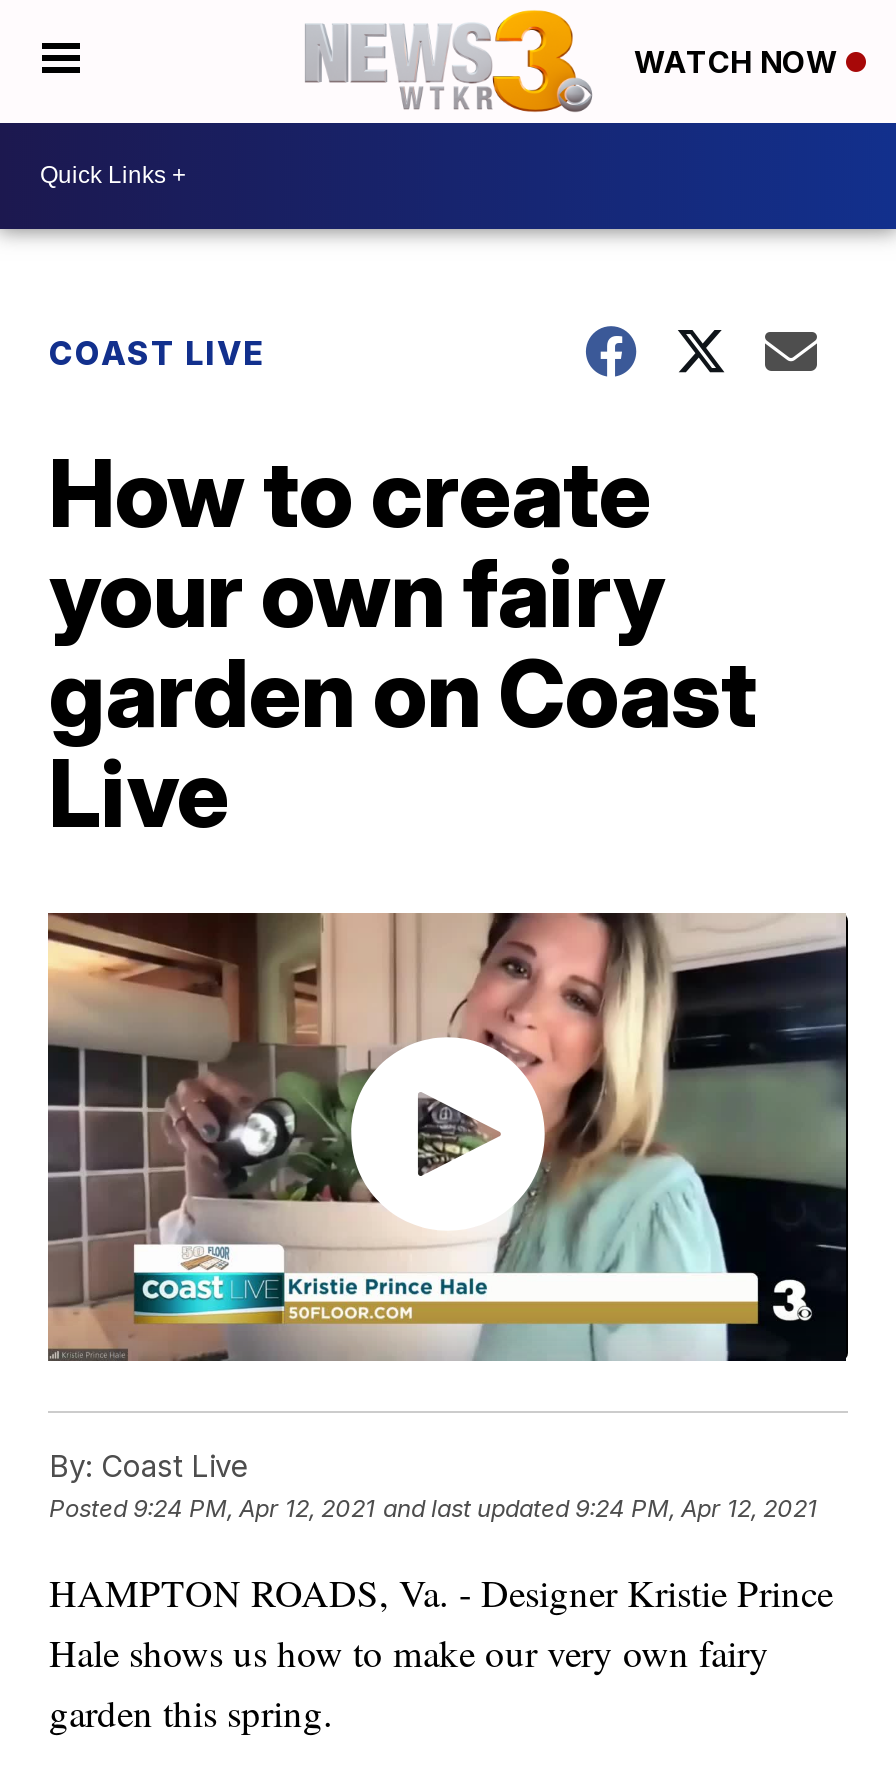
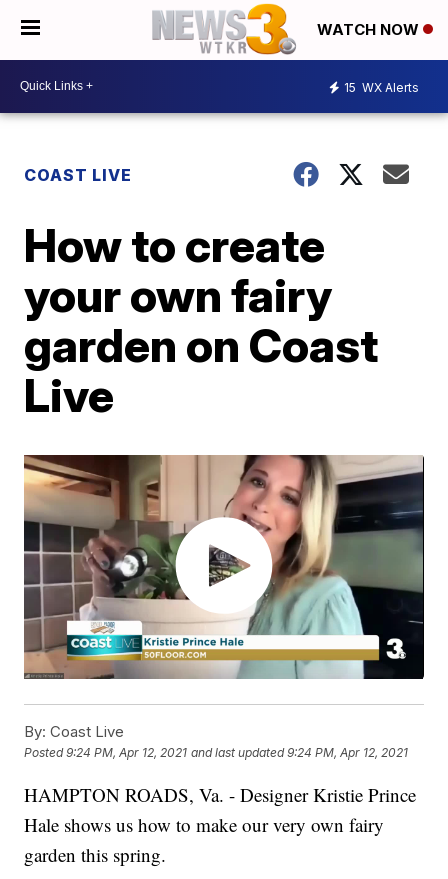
none -> [344,80,419,95] 15 WX Alerts

